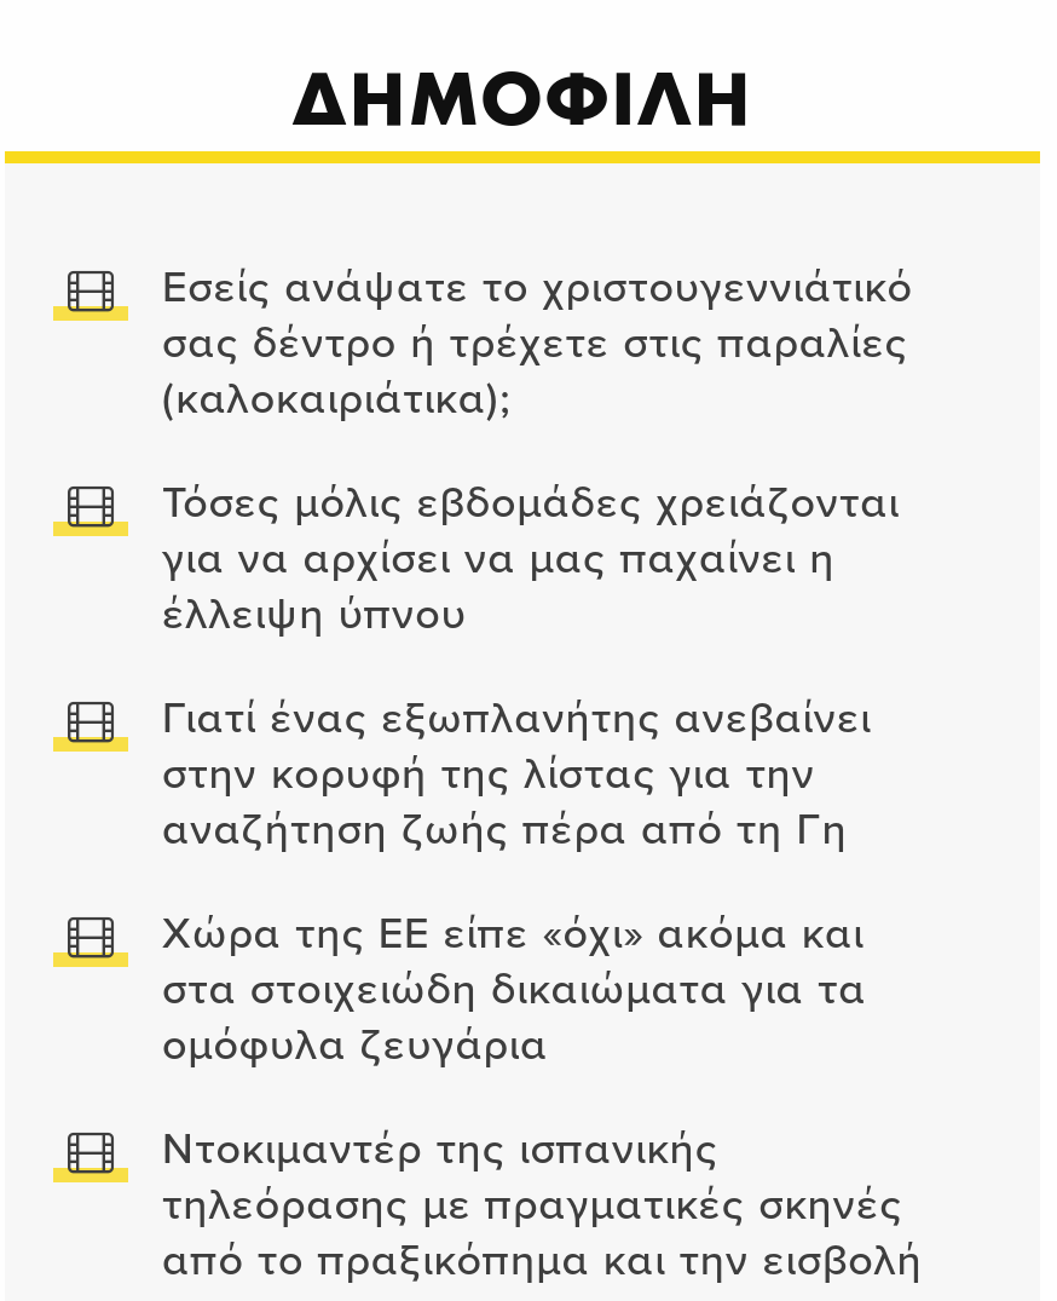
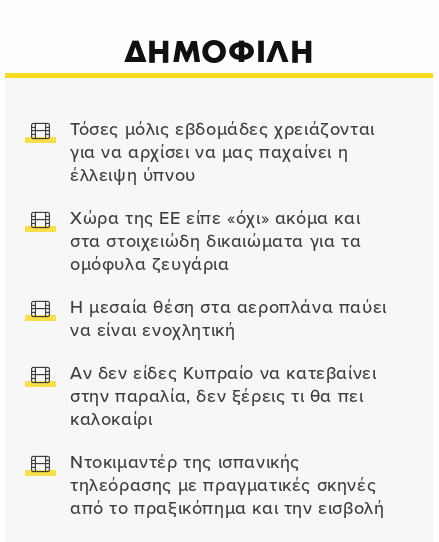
[162,263,913,425] Εσείς ανάψατε το χριστουγεννιάτικό | σας δέντρο ή τρέχετε στις παραλίες | (καλοκαιριάτικα); -> none
moved [162,478,899,640] -> [70,119,375,186]: Τόσες μόλις εβδομάδες χρειάζονται | για να αρχίσει να μας παχαίνει η | έλλειψη ύπνου
[162,693,871,856] Γιατί ένας εξωπλανήτης ανεβαίνει | στην κορυφή της λίστας για την | αναζήτηση ζωής πέρα από τη Γη -> none
moved [162,909,866,1071] -> [70,208,361,275]: Χώρα της ΕΕ είπε «όχι» ακόμα και | στα στοιχειώδη δικαιώματα για τα | ομόφυλα ζευγάρια
none -> [70,297,387,430] Η μεσαία θέση στα αεροπλάνα παύει | να είναι ενοχλητική | Αν δεν είδες Κυπραίο να κατεβαίνει | στην παραλία, δεν ξέρεις τι θα πει | καλοκαίρι

